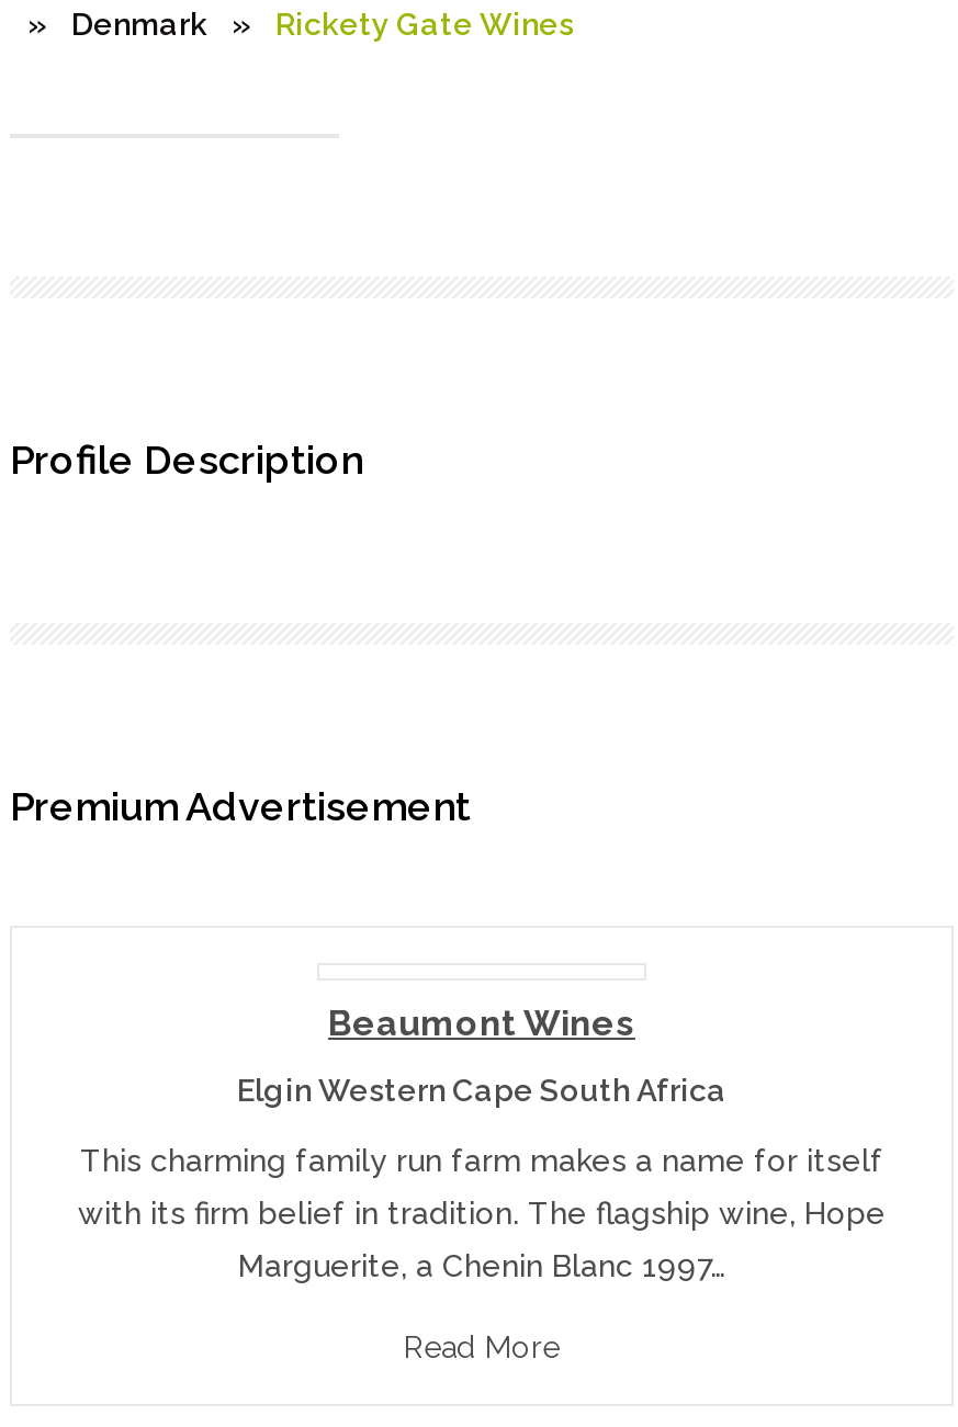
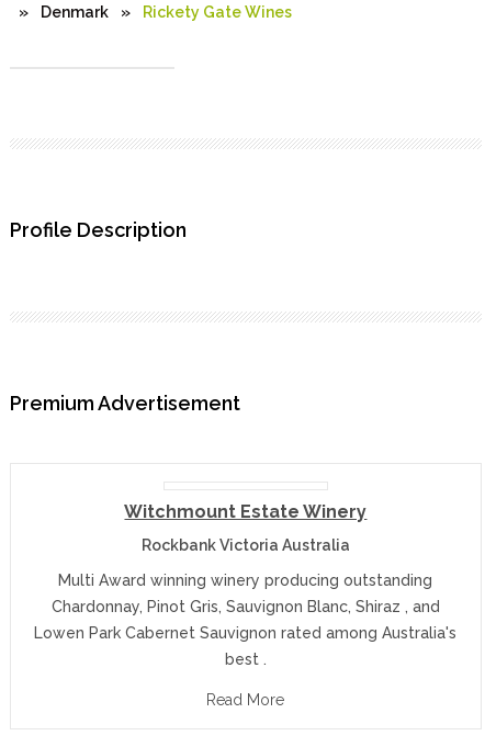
[78,1003,886,1283] Beaumont Wines | Elgin Western Cape South Africa | This charming family run farm makes a name for itself | with its firm belief in tradition. The flagship wine, Hope | Marguerite, a Chenin Blanc 1997… -> [35,501,457,668] Witchmount Estate Winery | Rockbank Victoria Australia | Multi Award winning winery producing outstanding | Chardonnay, Pinot Gris, Sauvignon Blanc, Shiraz , and | Lowen Park Cabernet Sauvignon rated among Australia's | best .

